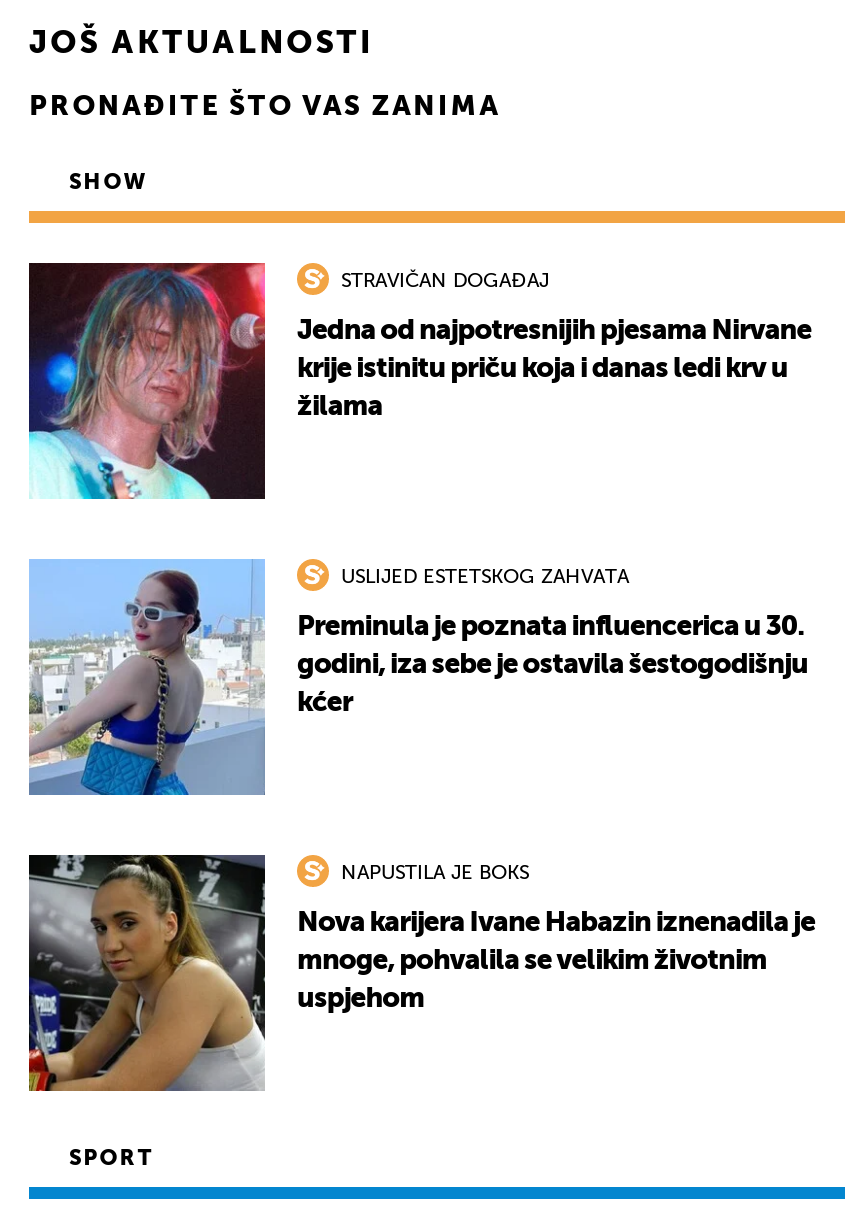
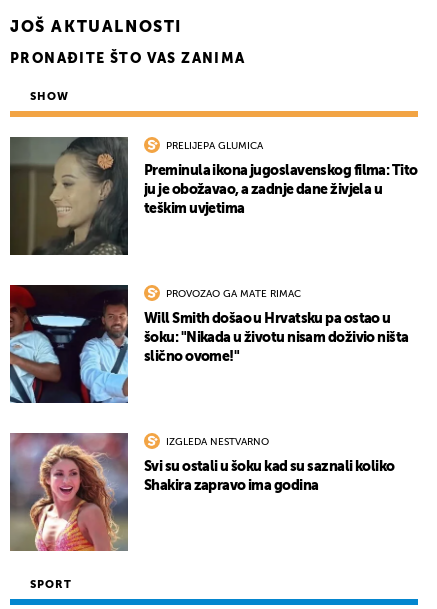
[27,261,811,501] [image] | Jedna od najpotresnijih pjesama Nirvane | krije istinitu priču koja i danas ledi krv u | žilama -> [9,136,417,256] [image] | Preminula ikona jugoslavenskog filma: Tito | ju je obožavao, a zadnje dane živjela u | teškim uvjetima
[341,271,549,291] STRAVIČAN DOGAĐAJ -> [166,141,263,151] PRELIJEPA GLUMICA
[29,559,808,797] [image] | Preminula je poznata influencerica u 30. | godini, iza sebe je ostavila šestogodišnju | kćer -> [9,284,408,404] [image] | Will Smith došao u Hrvatsku pa ostao u | šoku: "Nikada u životu nisam doživio ništa | slično ovome!"
[341,567,629,587] USLIJED ESTETSKOG ZAHVATA -> [166,289,301,299] PROVOZAO GA MATE RIMAC
[27,853,815,1093] [image] | Nova karijera Ivane Habazin iznenadila je | mnoge, pohvalila se velikim životnim | uspjehom -> [9,432,394,552] [image] | Svi su ostali u šoku kad su saznali koliko | Shakira zapravo ima godina
[341,863,529,883] NAPUSTILA JE BOKS -> [166,437,269,447] IZGLEDA NESTVARNO

